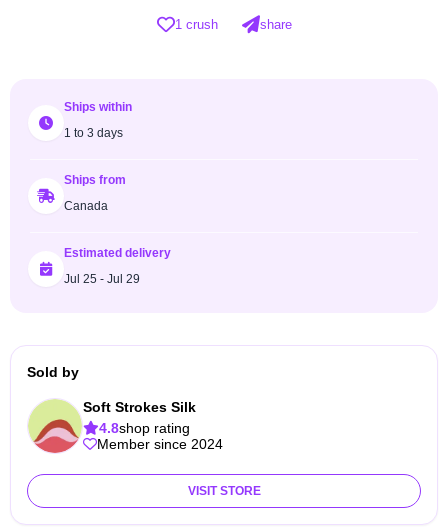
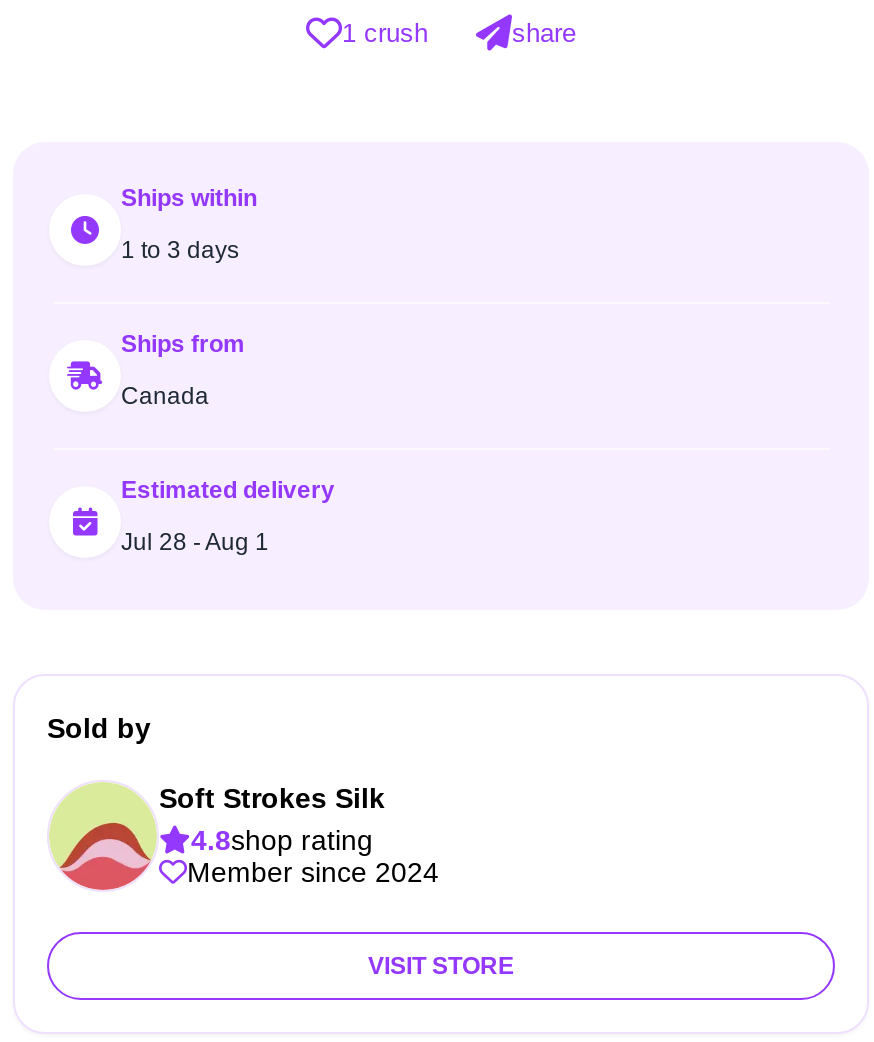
[64,272,140,286] Jul 25 - Jul 29 -> [121,527,269,555] Jul 28 - Aug 1

